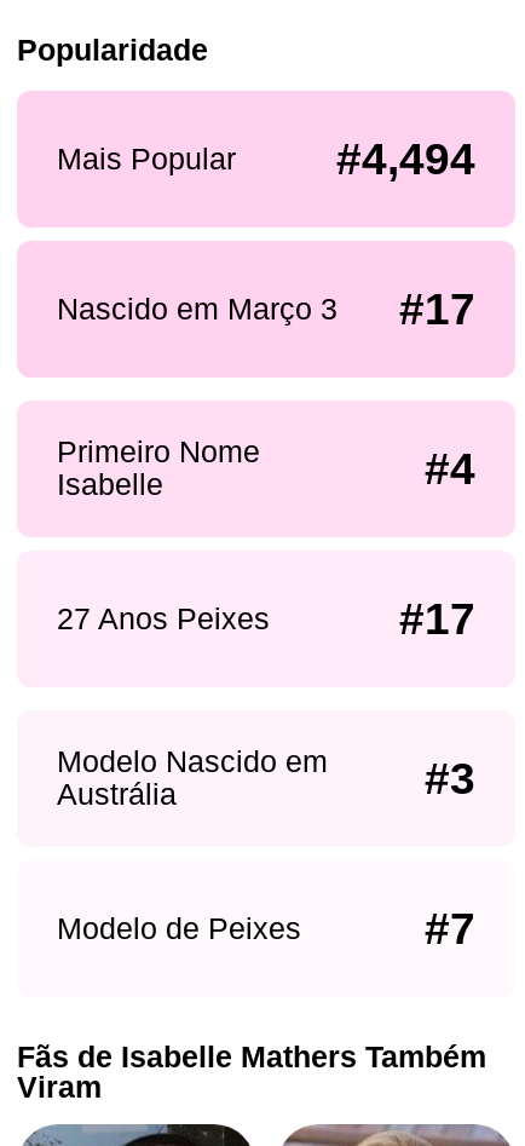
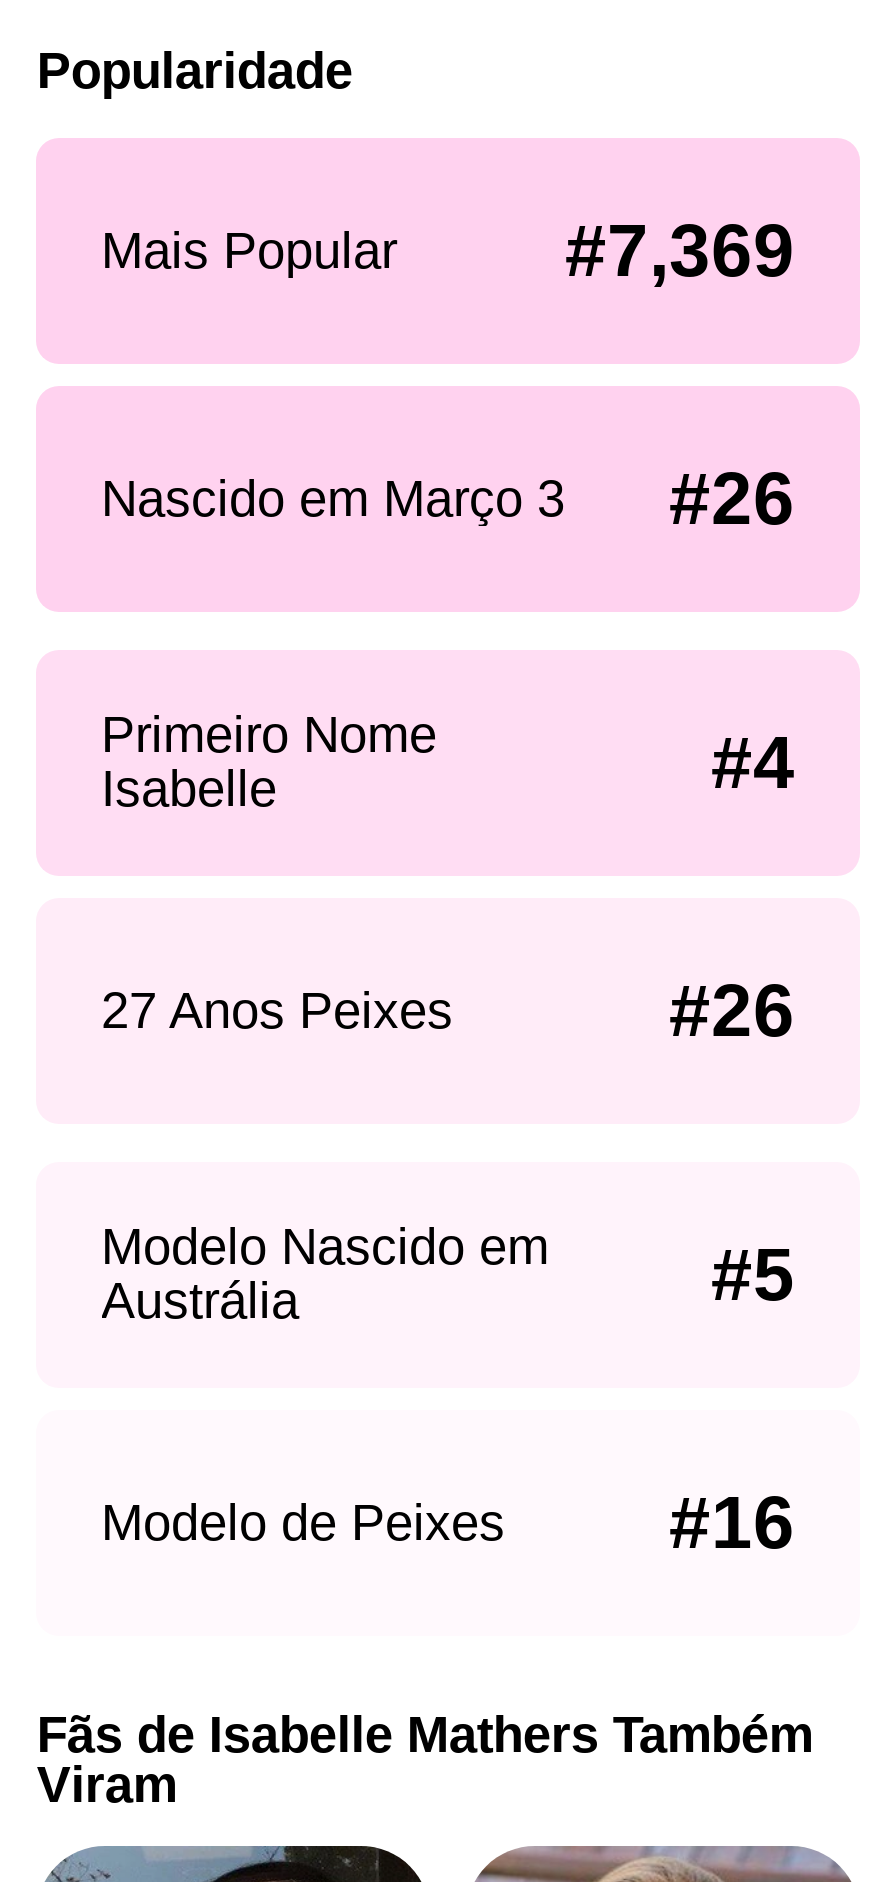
[337,134,476,184] #4,494 -> [565,210,795,292] #7,369
[56,285,476,334] Nascido em Março 3 #17 -> [101,459,795,541] Nascido em Março 3 #26
[400,595,476,644] #17 -> [669,971,795,1053] #26
[425,754,476,803] #3 -> [711,1233,795,1315] #5
[425,904,476,954] #7 -> [669,1482,795,1564] #16

